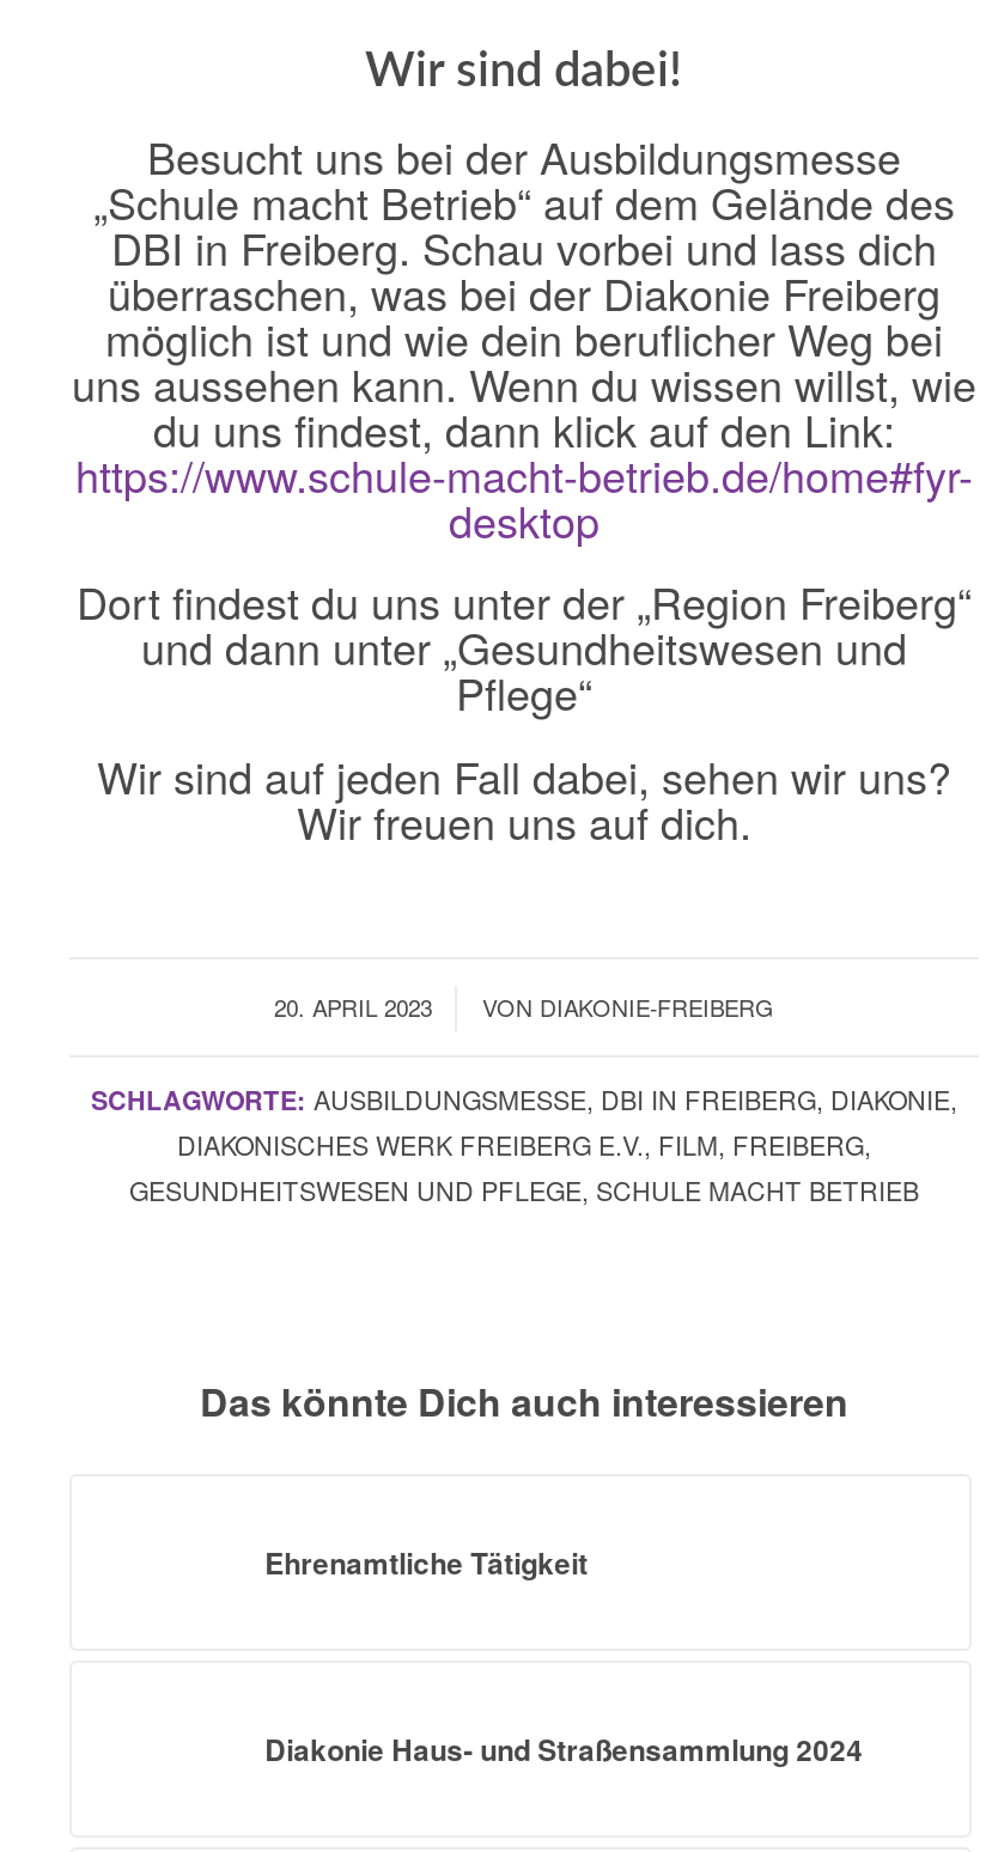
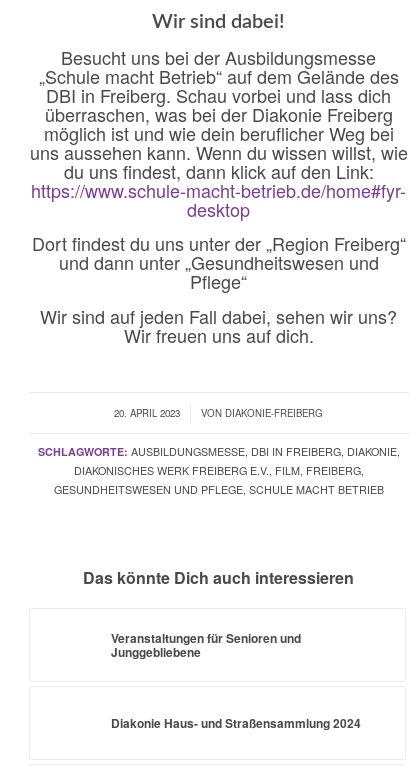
[265,1540,588,1584] Ehrenamtliche Tätigkeit -> [111,629,301,661] Veranstaltungen für Senioren und | Junggebliebene

